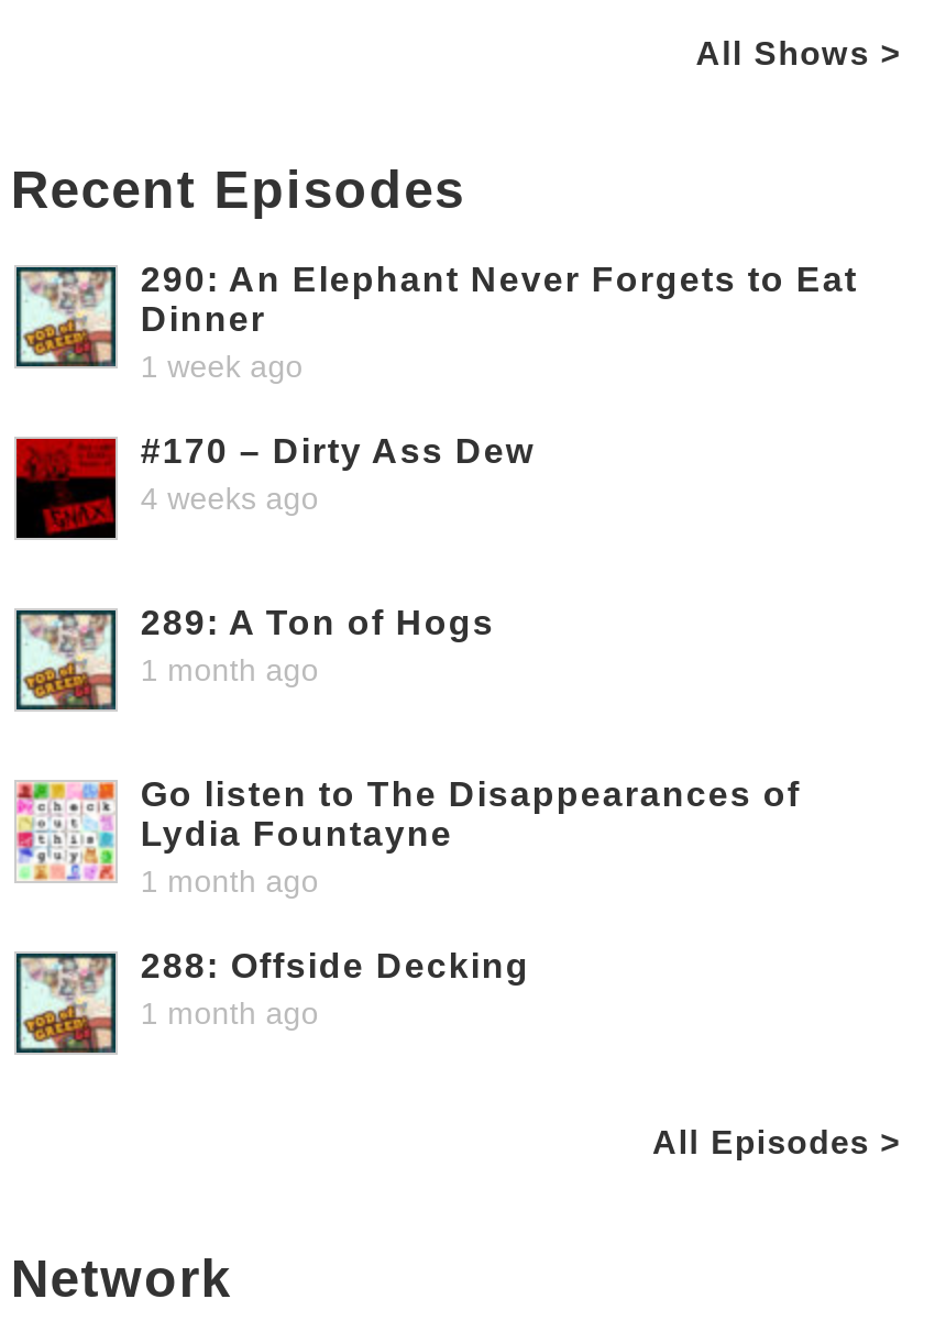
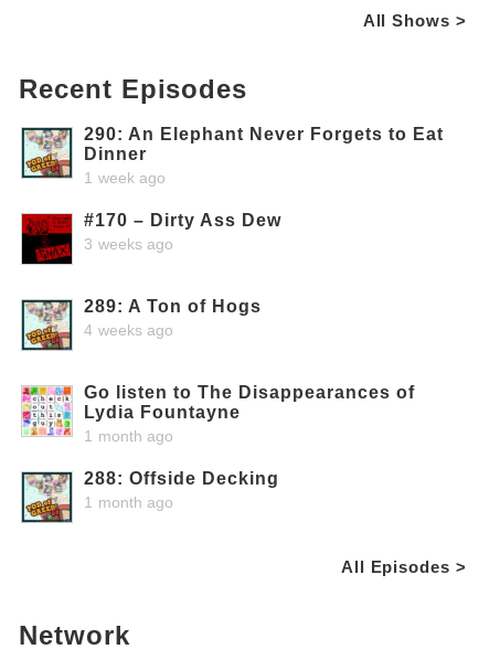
[141,480,319,515] 4 weeks ago -> [84,235,174,253] 3 weeks ago
[141,652,319,687] 1 month ago -> [84,321,174,339] 4 weeks ago

